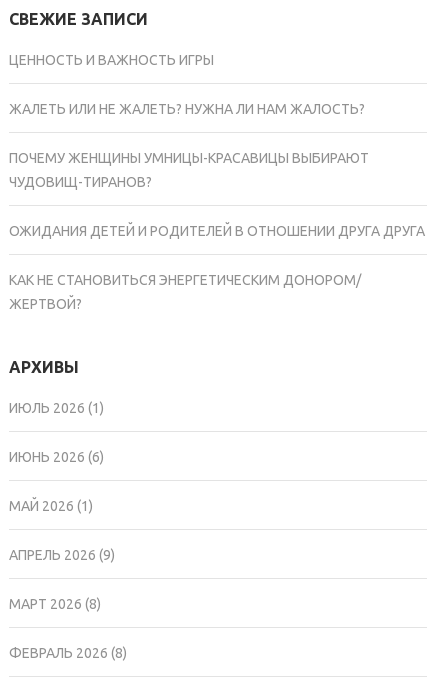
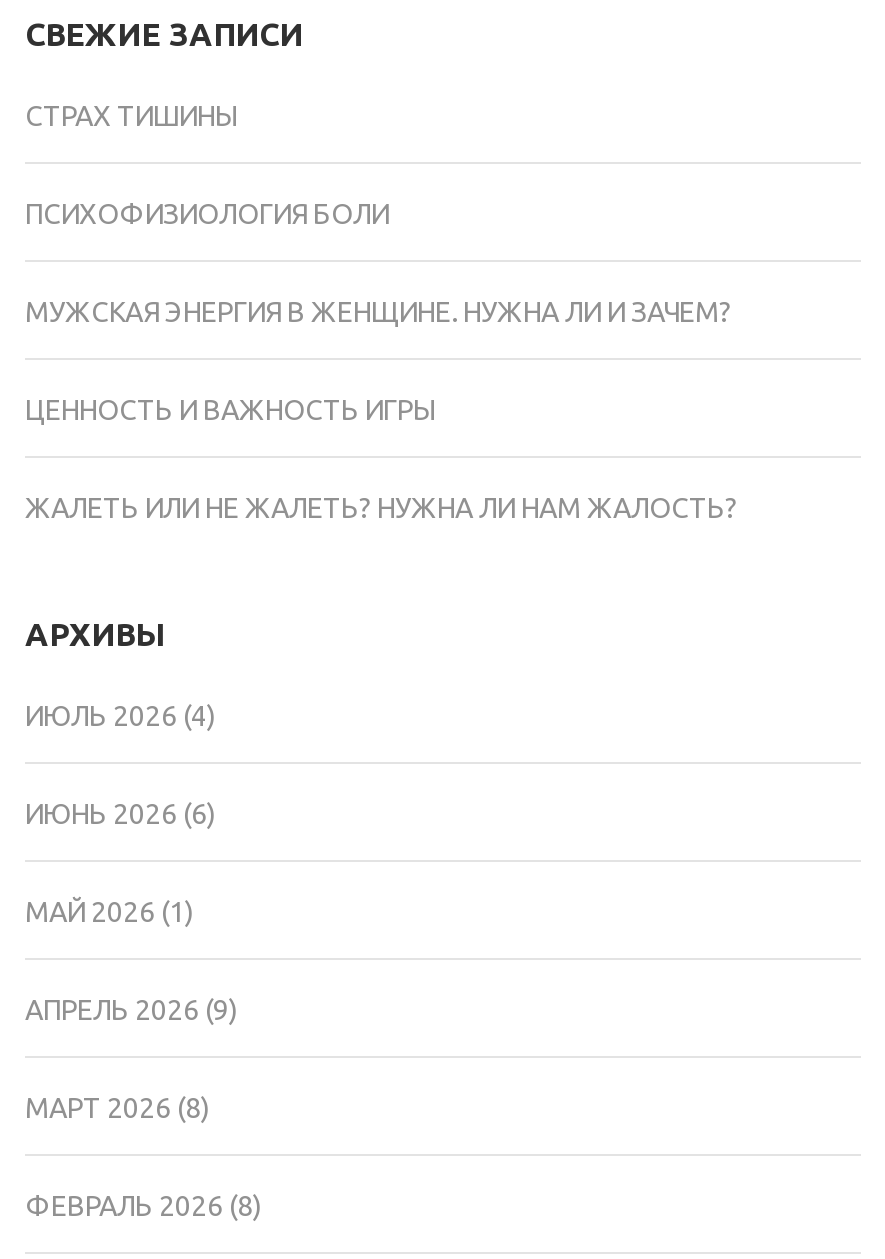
none -> [25,99,731,327] СТРАХ ТИШИНЫ | ПСИХОФИЗИОЛОГИЯ БОЛИ | МУЖСКАЯ ЭНЕРГИЯ В ЖЕНЩИНЕ. НУЖНА ЛИ И ЗАЧЕМ?
moved [9,52,365,117] -> [25,393,737,523]: ЦЕННОСТЬ И ВАЖНОСТЬ ИГРЫ | ЖАЛЕТЬ ИЛИ НЕ ЖАЛЕТЬ? НУЖНА ЛИ НАМ ЖАЛОСТЬ?
[9,150,425,312] ПОЧЕМУ ЖЕНЩИНЫ УМНИЦЫ-КРАСАВИЦЫ ВЫБИРАЮТ | ЧУДОВИЩ-ТИРАНОВ? | ОЖИДАНИЯ ДЕТЕЙ И РОДИТЕЛЕЙ В ОТНОШЕНИИ ДРУГА ДРУГА | КАК НЕ СТАНОВИТЬСЯ ЭНЕРГЕТИЧЕСКИМ ДОНОРОМ/ | ЖЕРТВОЙ? -> none
[9,400,104,416] ИЮЛЬ 2026 (1) -> [25,699,215,731] ИЮЛЬ 2026 (4)

